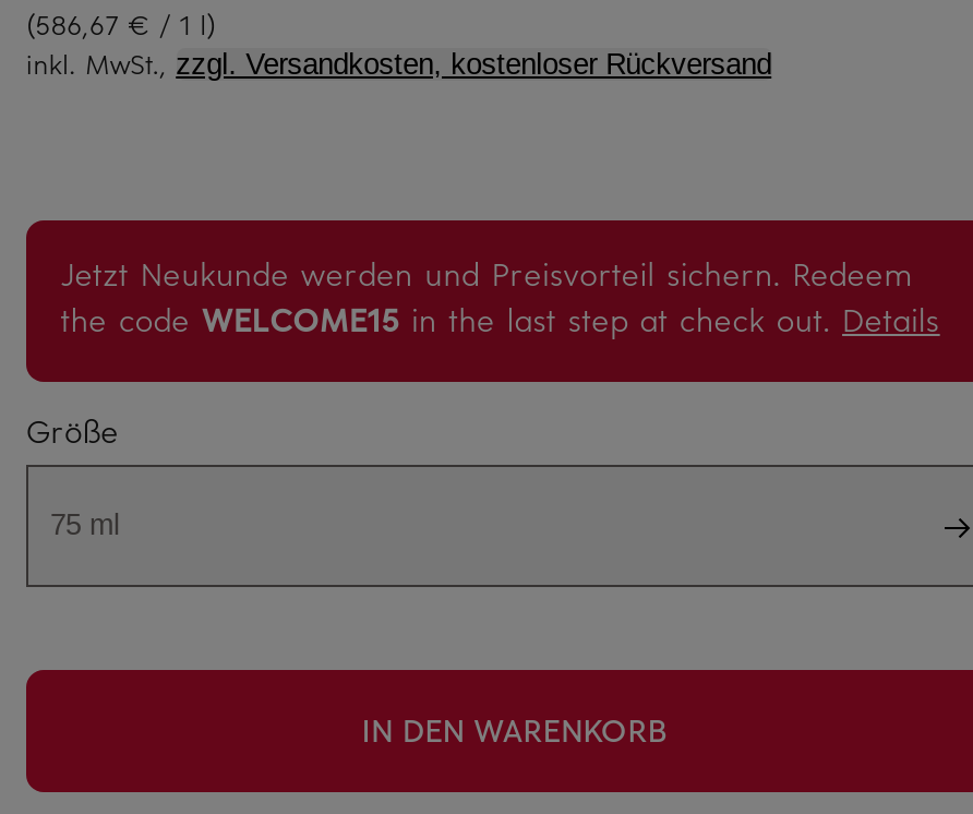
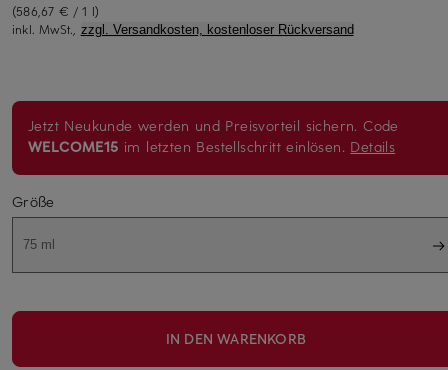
[61,253,940,340] Jetzt Neukunde werden und Preisvorteil sichern. Redeem | the code WELCOME15 in the last step at check out. Details -> [28,116,399,156] Jetzt Neukunde werden und Preisvorteil sichern. Code | WELCOME15 im letzten Bestellschritt einlösen. Details

